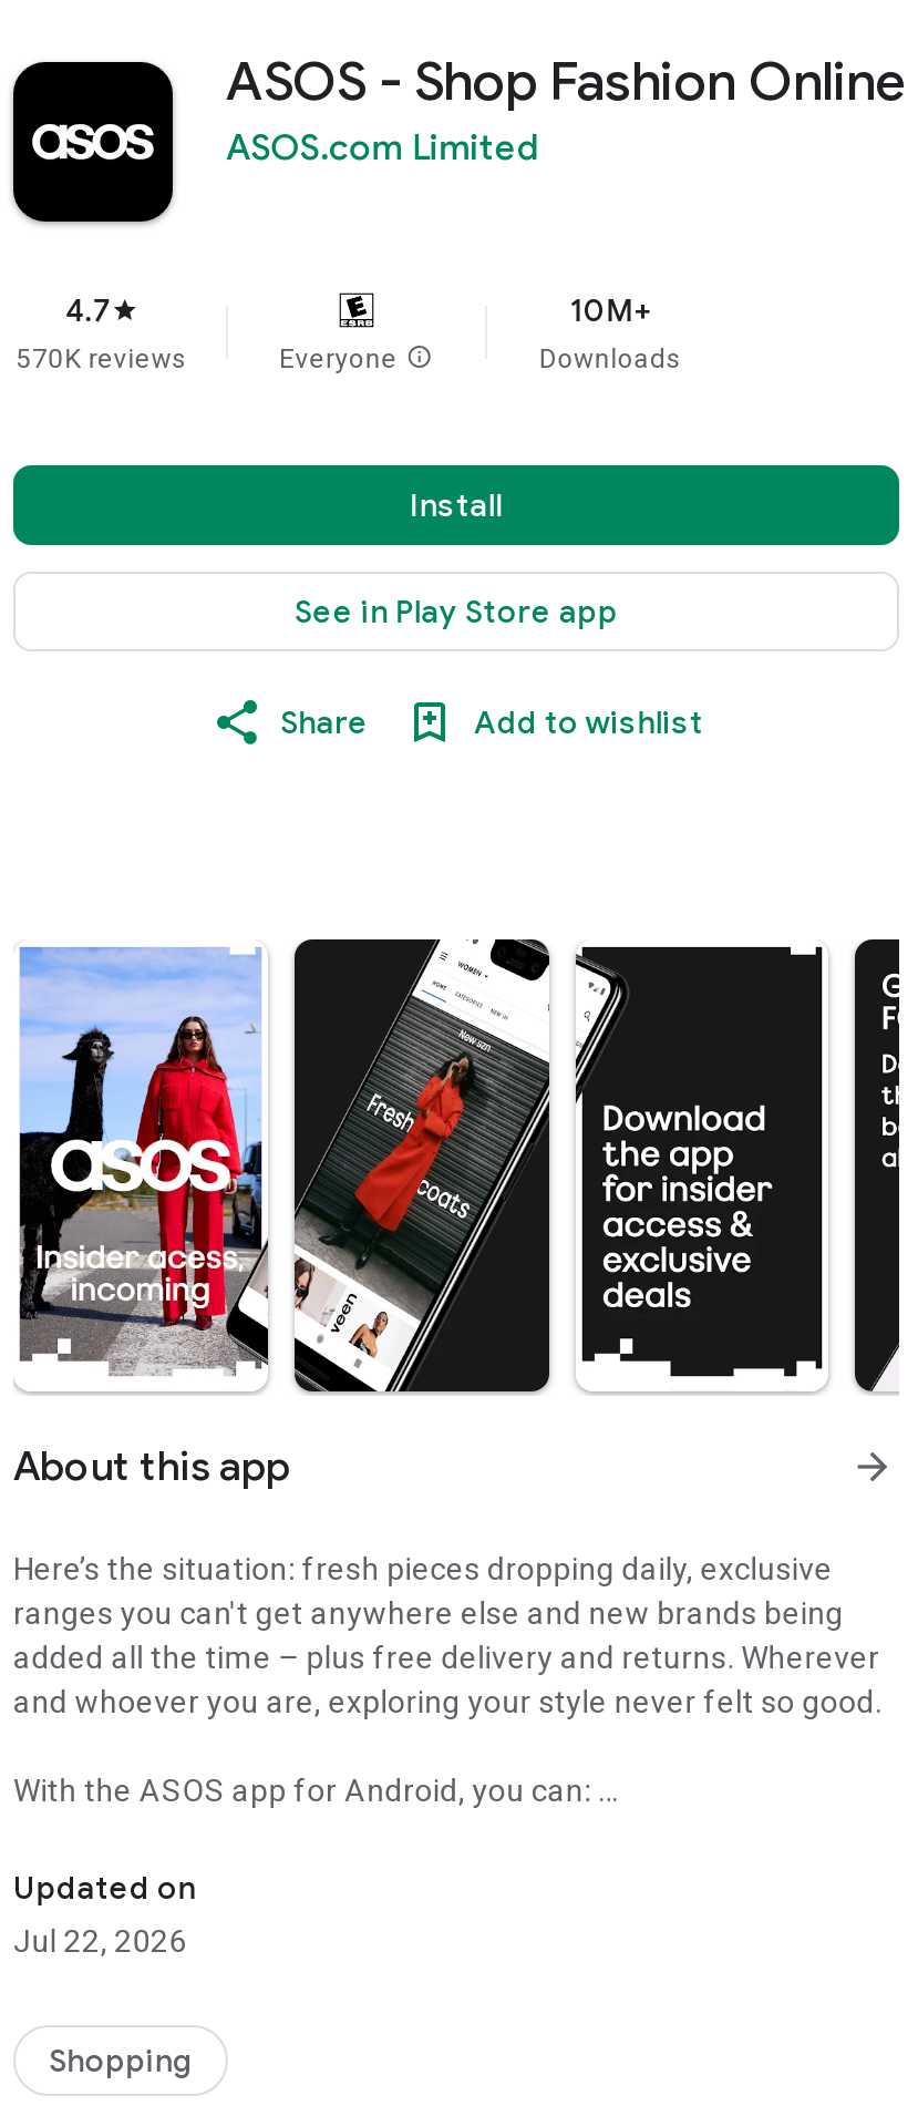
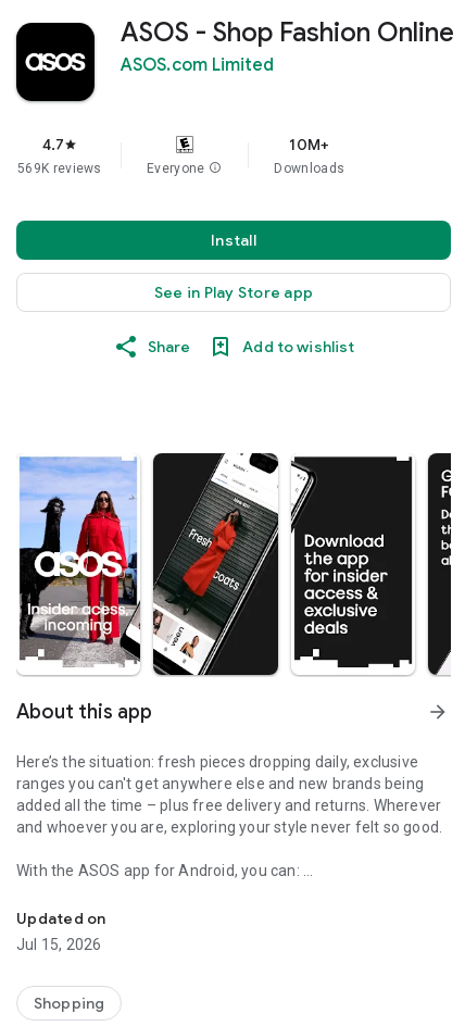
[16,343,188,374] 570K reviews -> [18,161,102,176] 569K reviews
[13,1923,187,1959] Jul 22, 2026 -> [16,936,101,953] Jul 15, 2026

